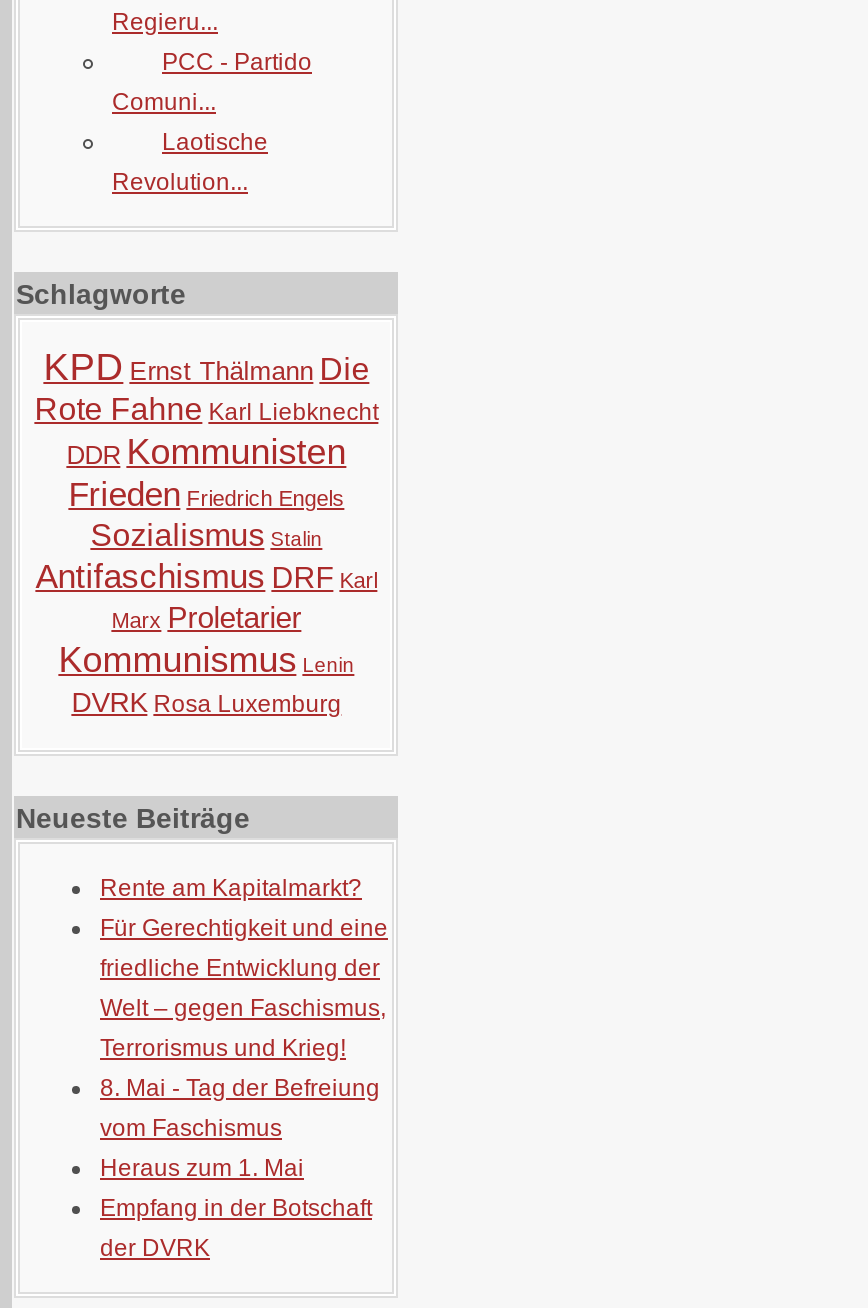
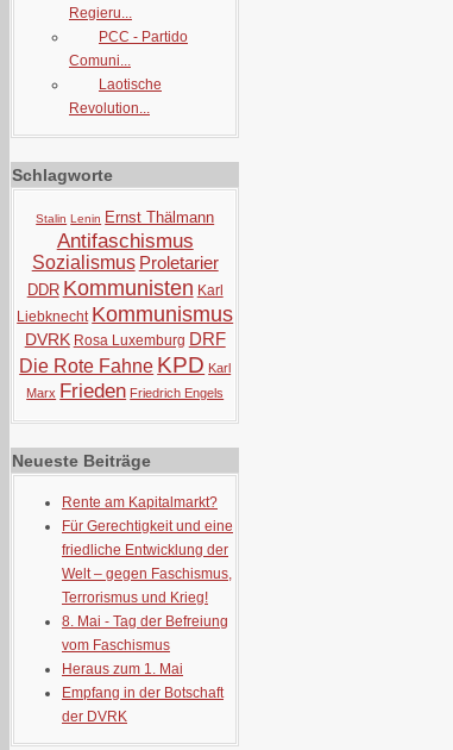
[34,346,378,718] KPD Ernst Thälmann Die | Rote Fahne Karl Liebknecht | DDR Kommunisten | Frieden Friedrich Engels | Sozialismus Stalin | Antifaschismus DRF Karl | Marx Proletarier | Kommunismus Lenin | DVRK Rosa Luxemburg -> [17,208,233,402] Stalin Lenin Ernst Thälmann | Antifaschismus | Sozialismus Proletarier | DDR Kommunisten Karl | Liebknecht Kommunismus | DVRK Rosa Luxemburg DRF | Die Rote Fahne KPD Karl | Marx Frieden Friedrich Engels

